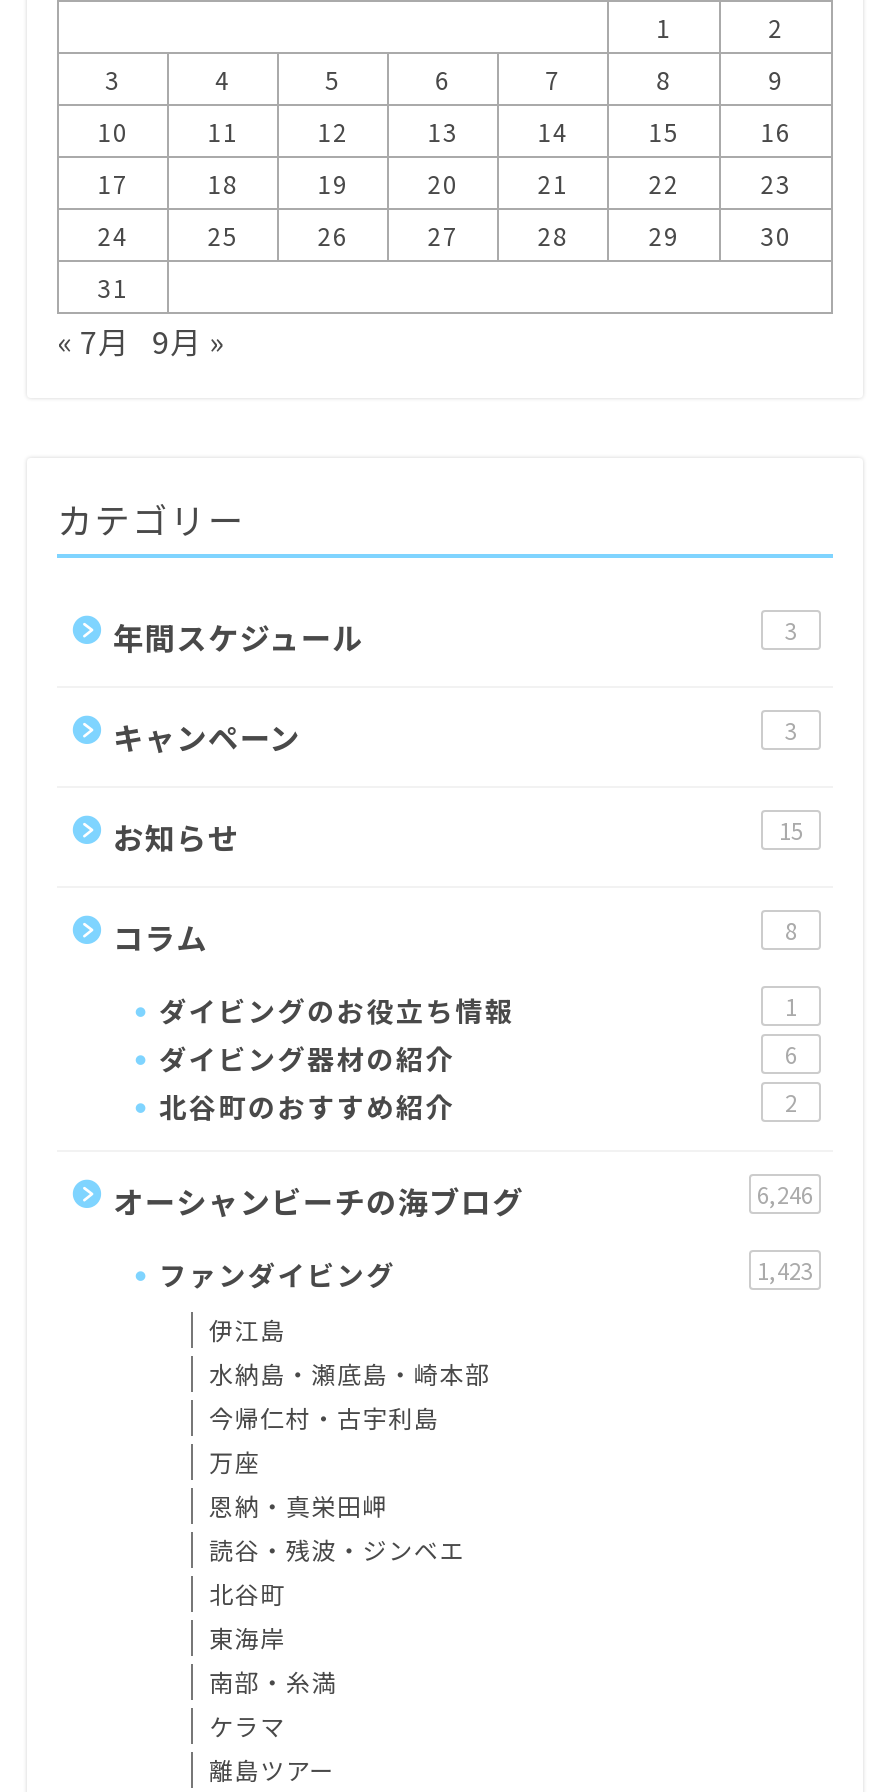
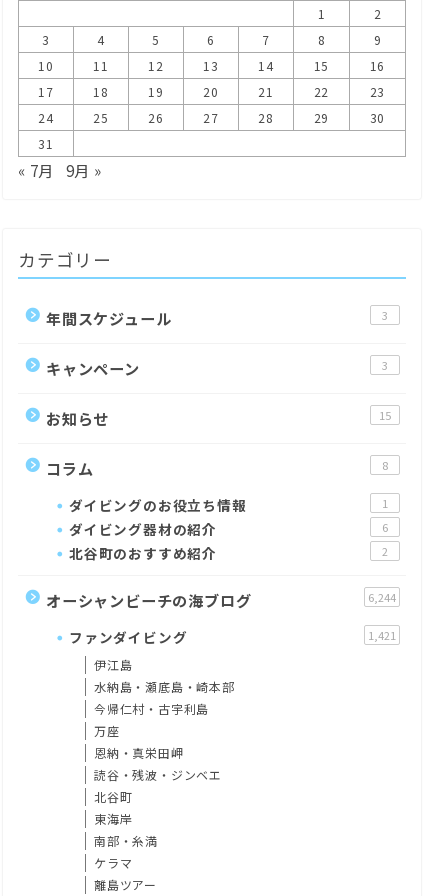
[757,1178,813,1210] 6,246 -> [368,589,396,605] 6,244
[757,1254,813,1286] 1,423 -> [368,627,396,643] 1,421

